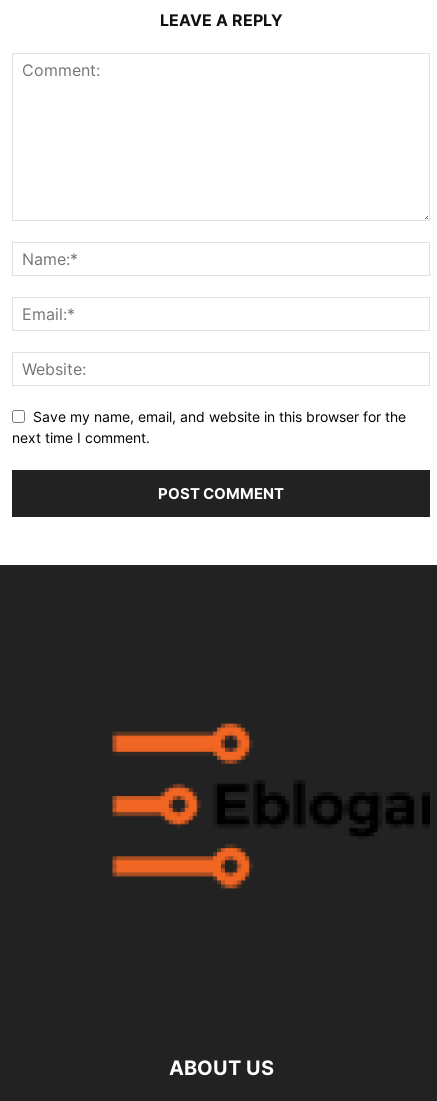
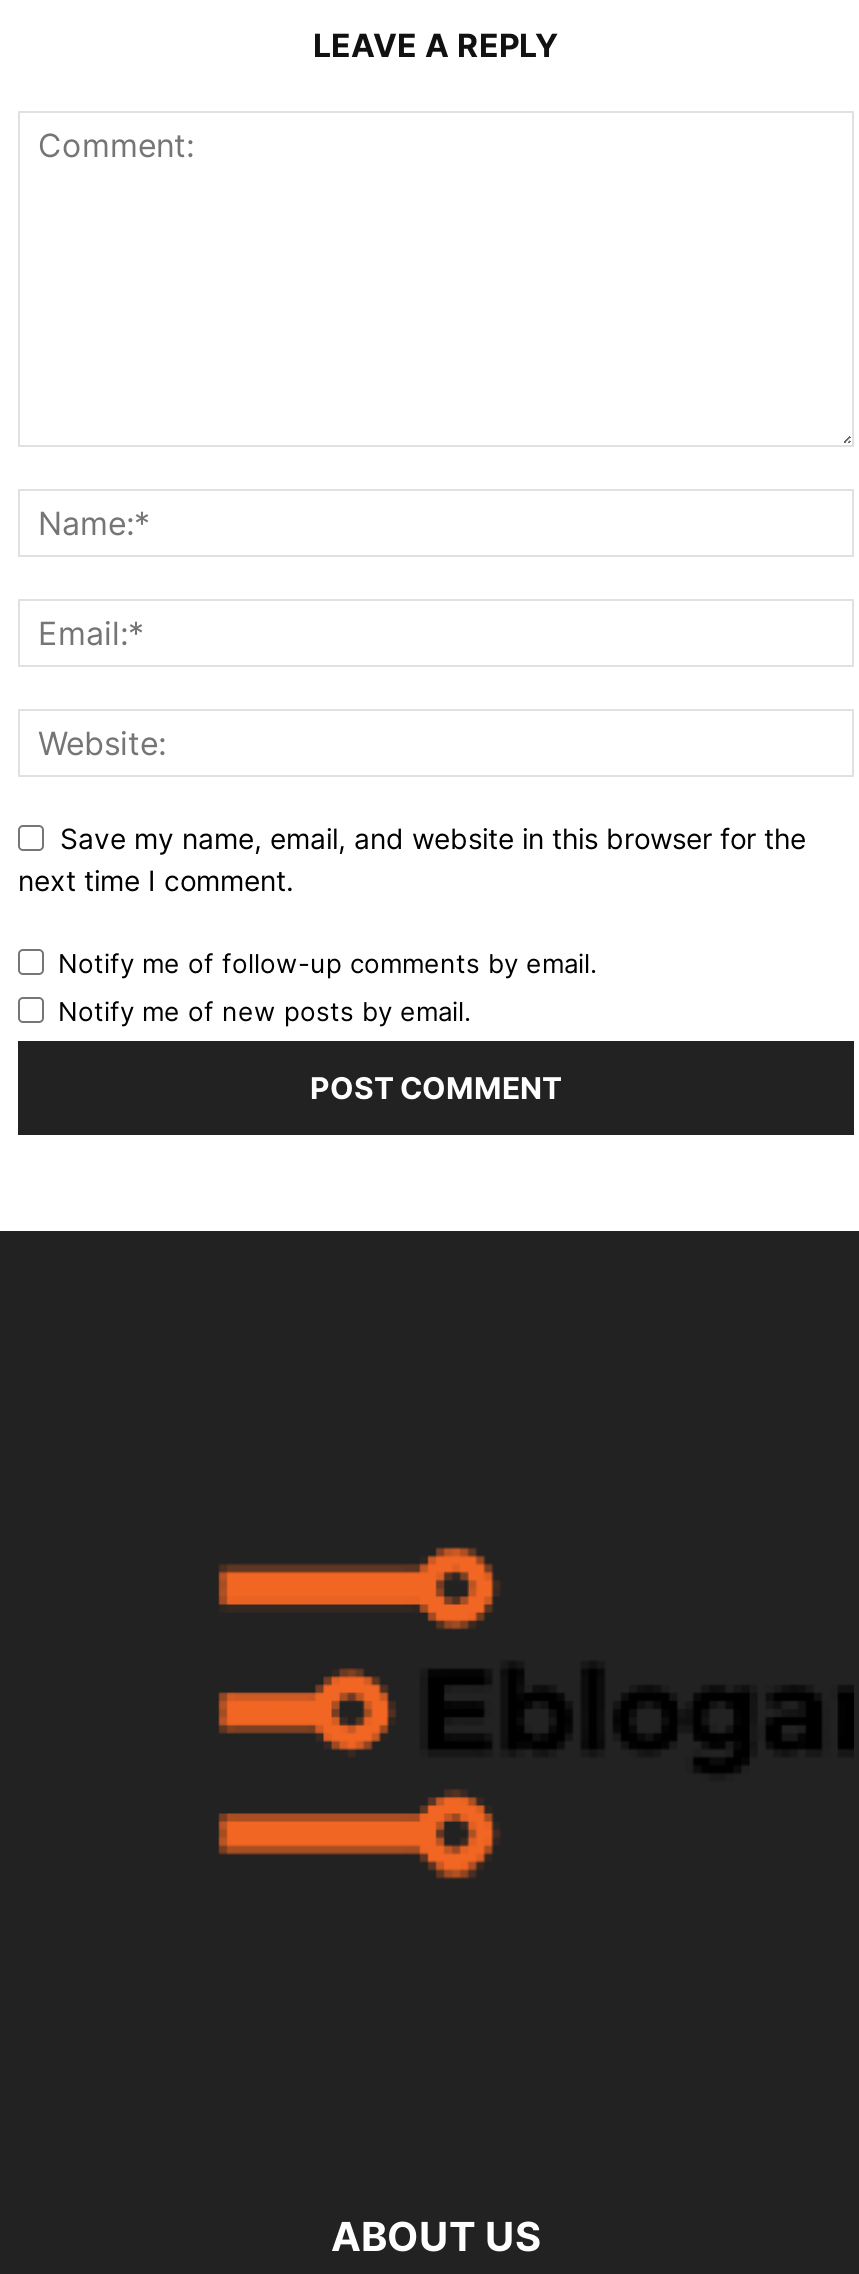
none -> [58,947,598,1027] Notify me of follow-up comments by email. | Notify me of new posts by email.

